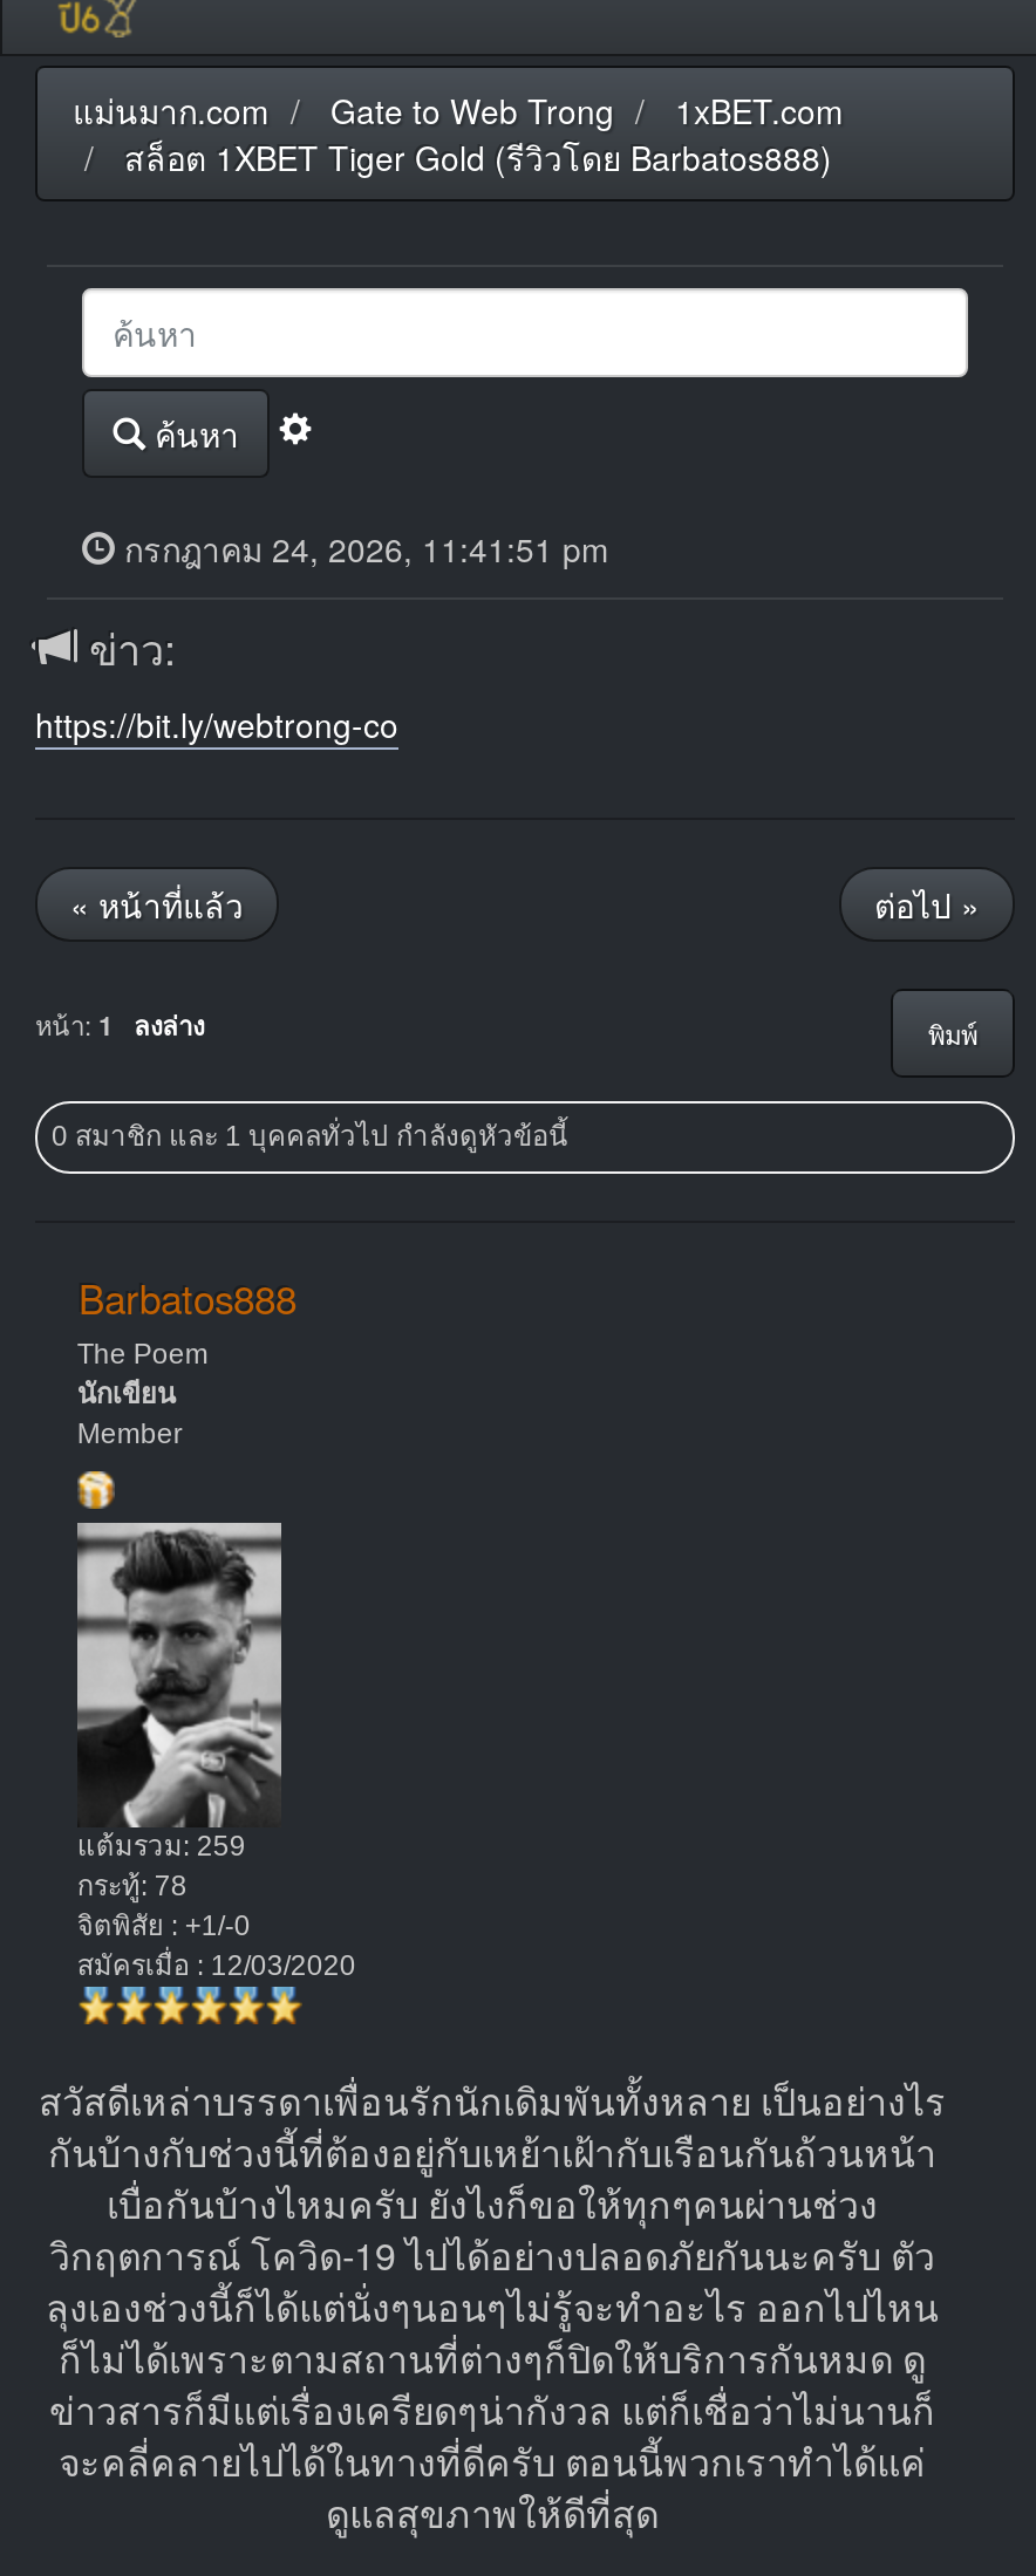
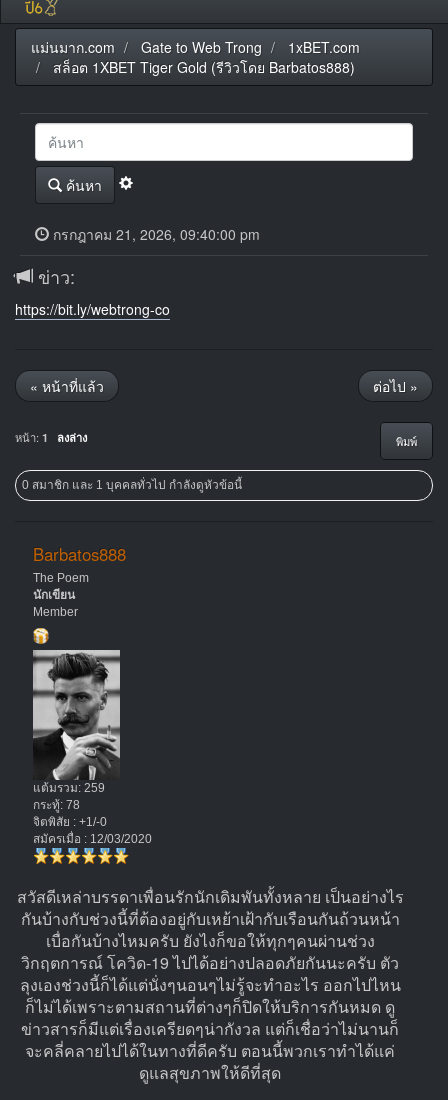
[115,525,609,572] กรกฎาคม 24, 2026, 11:41:51 pm -> [49,224,260,244] กรกฎาคม 21, 2026, 09:40:00 pm

